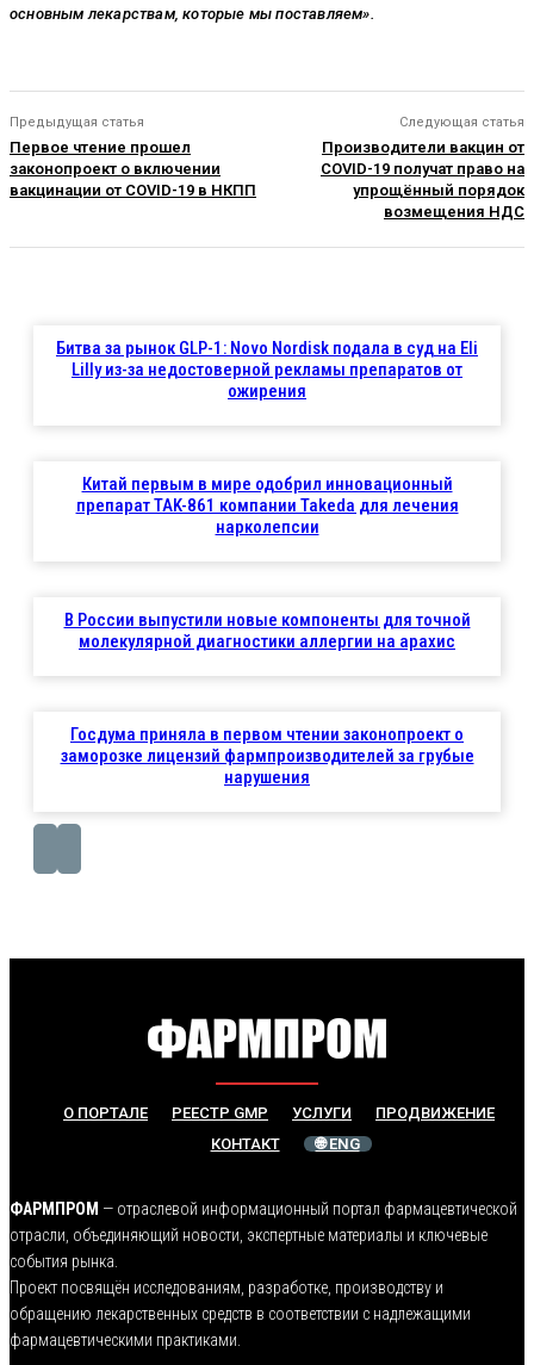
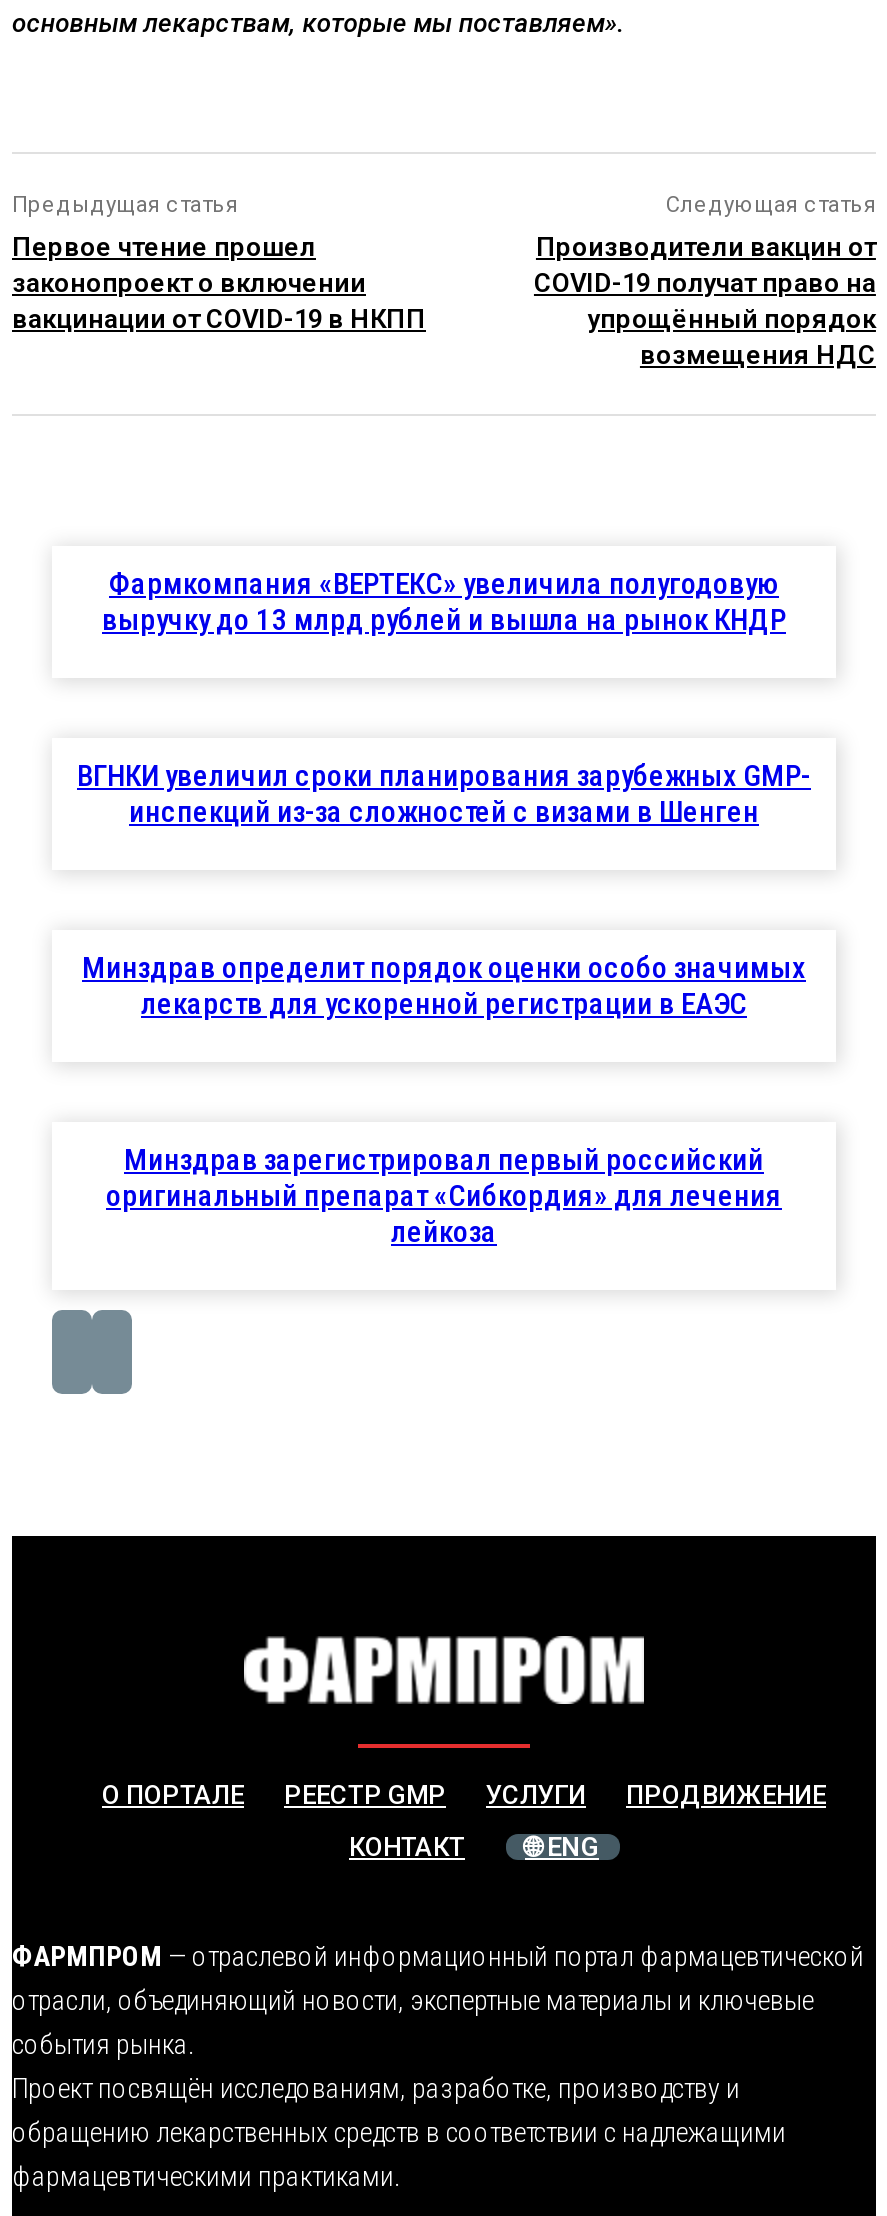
[56,338,478,402] Битва за рынок GLP-1: Novo Nordisk подала в суд на Eli | Lilly из-за недостоверной рекламы препаратов от | ожирения -> [102,567,786,639] Фармкомпания «ВЕРТЕКС» увеличила полугодовую | выручку до 13 млрд рублей и вышла на рынок КНДР
[76,474,458,538] Китай первым в мире одобрил инновационный | препарат TAK-861 компании Takeda для лечения | нарколепсии -> [77,759,811,831] ВГНКИ увеличил сроки планирования зарубежных GMP- | инспекций из-за сложностей с визами в Шенген
[64,610,470,652] В России выпустили новые компоненты для точной | молекулярной диагностики аллергии на арахис -> [82,951,806,1023] Минздрав определит порядок оценки особо значимых | лекарств для ускоренной регистрации в ЕАЭС
[60,724,474,788] Госдума приняла в первом чтении законопроект о | заморозке лицензий фармпроизводителей за грубые | нарушения -> [106,1143,782,1251] Минздрав зарегистрировал первый российский | оригинальный препарат «Сибкордия» для лечения | лейкоза

